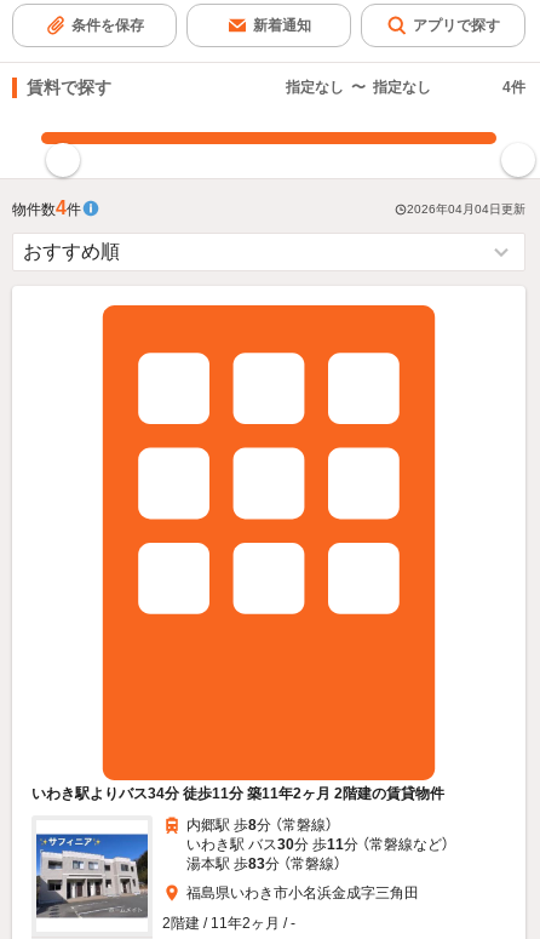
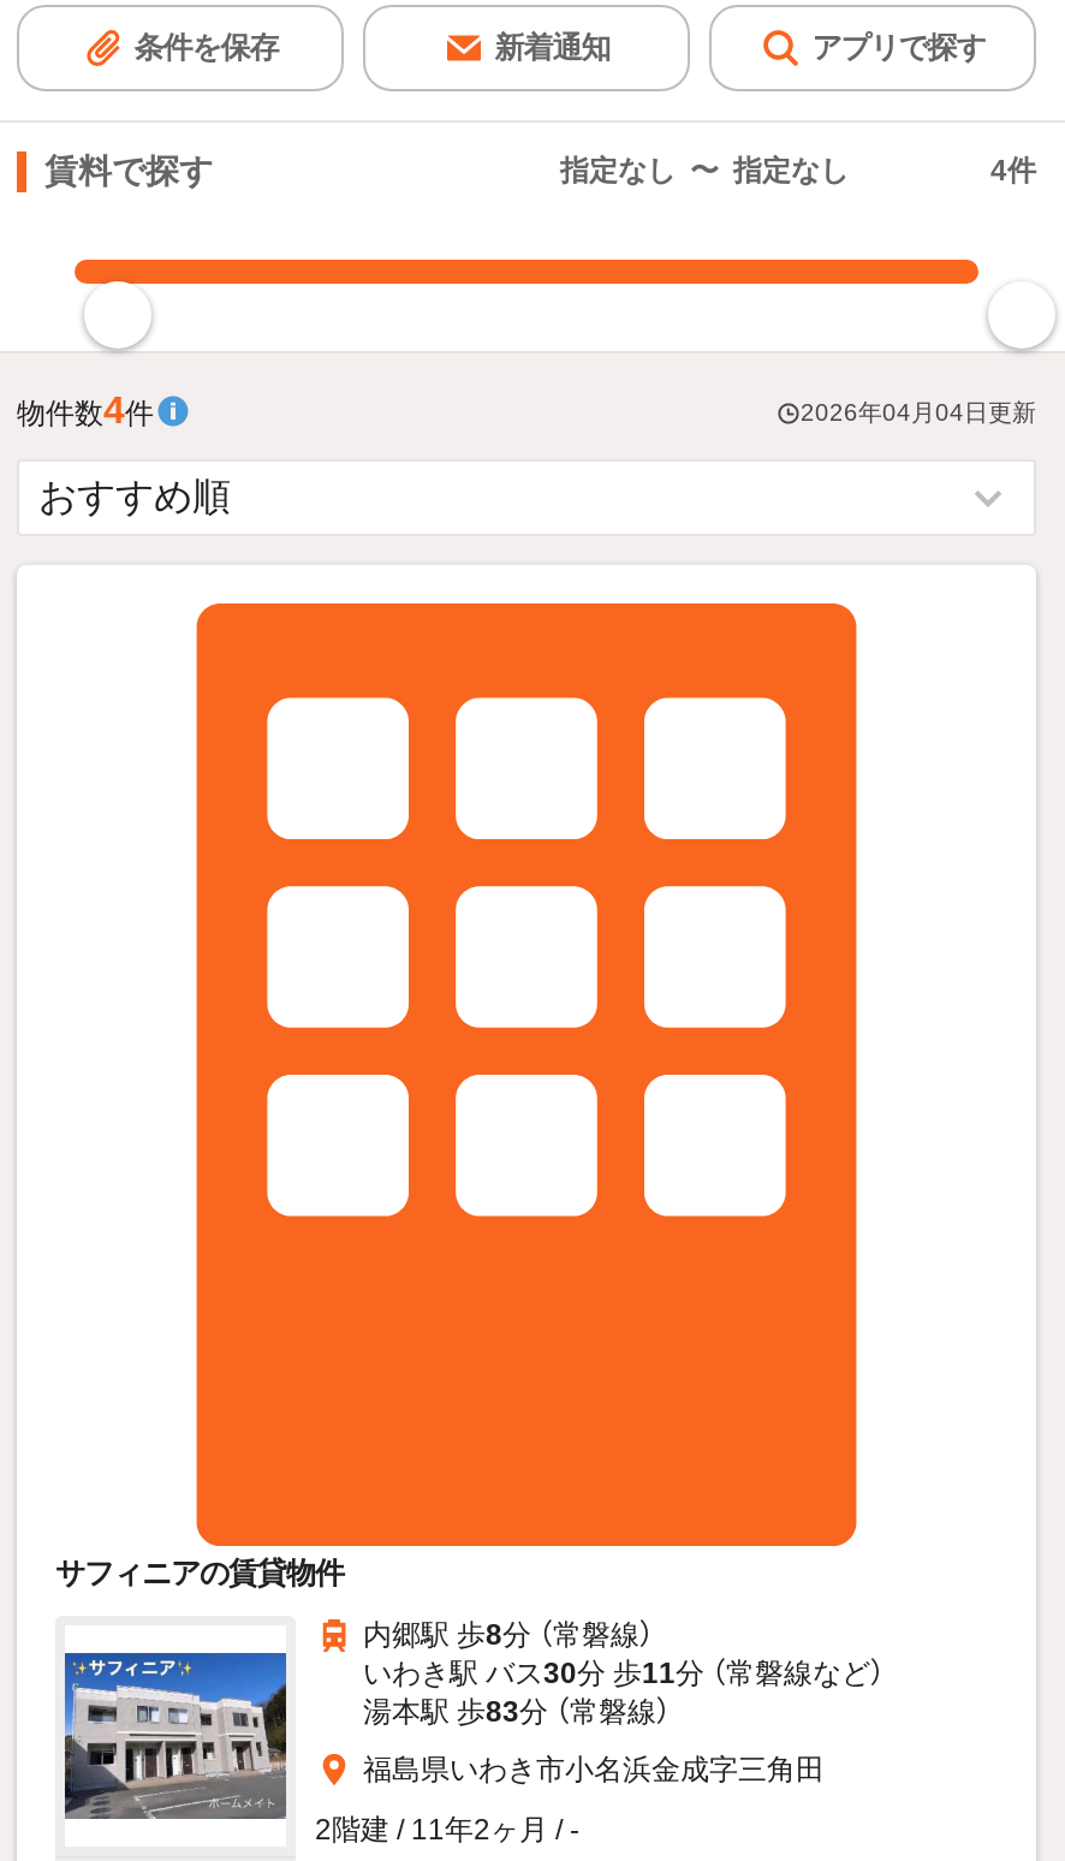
[31,785,444,802] いわき駅よりバス34分 徒歩11分 築11年2ヶ月 2階建の賃貸物件 -> [55,1556,344,1590] サフィニアの賃貸物件

